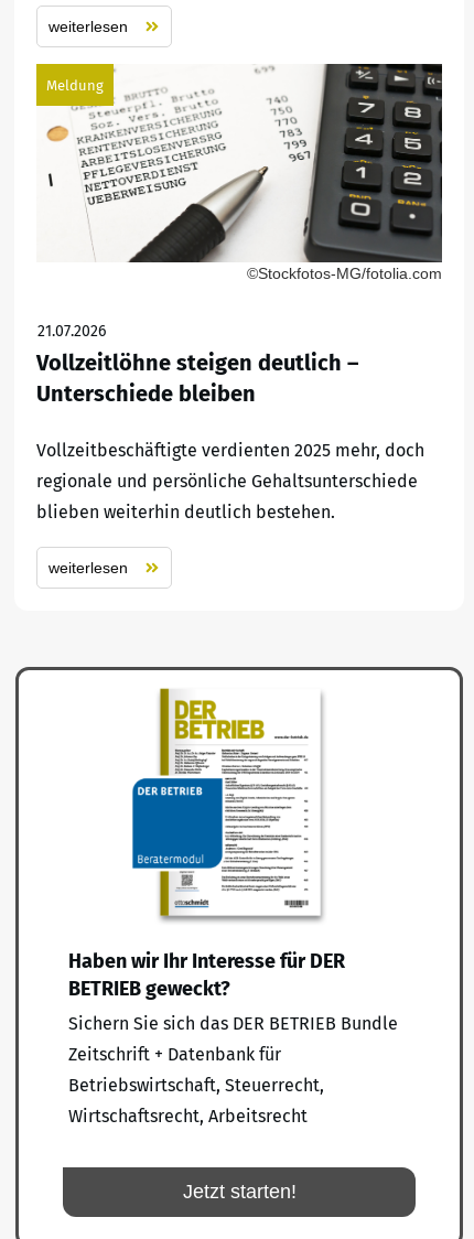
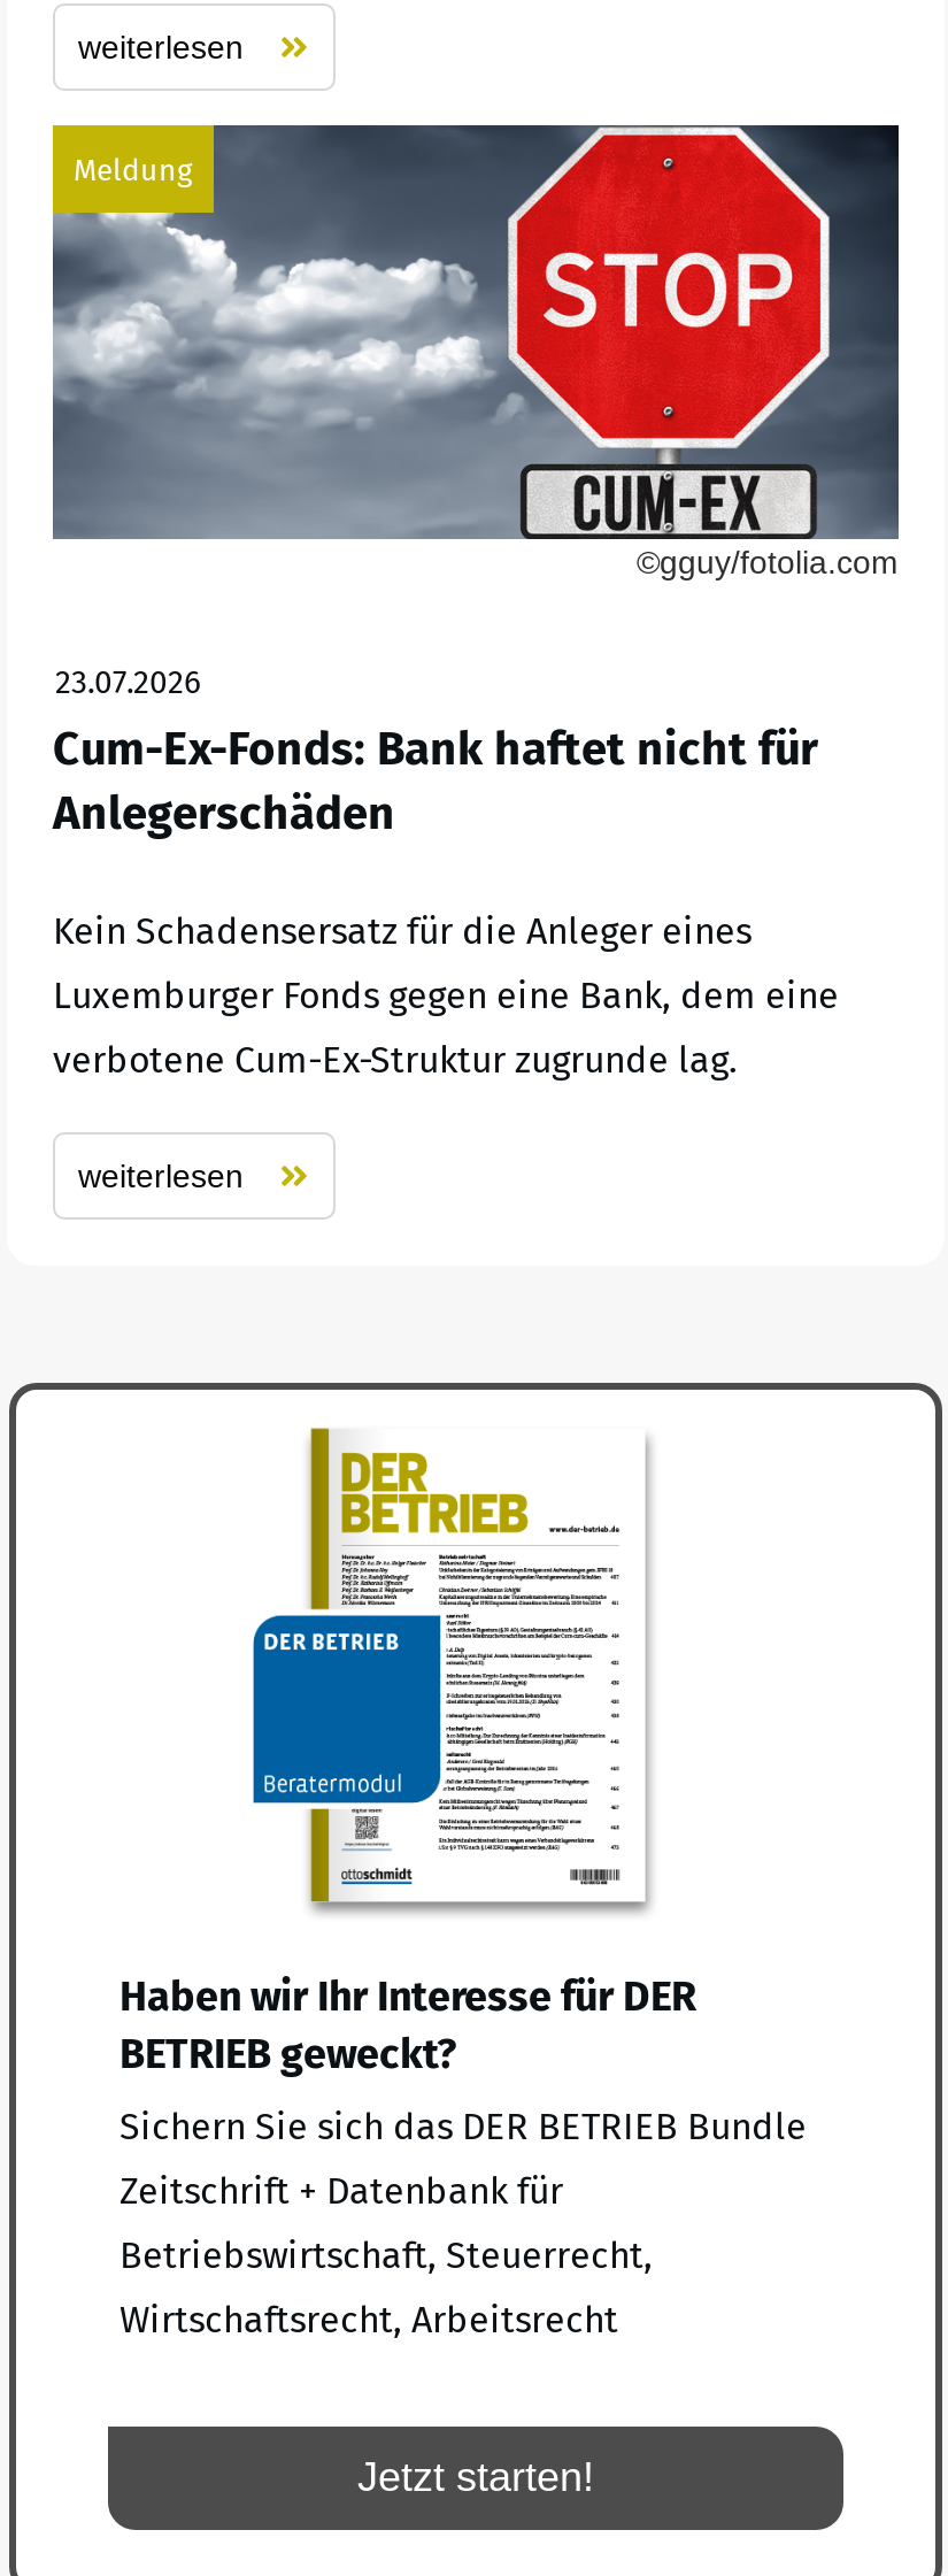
[36,64,442,282] [image] | ©Stockfotos-MG/fotolia.com -> [51,123,899,580] [image] | ©gguy/fotolia.com
[36,322,358,407] 21.07.2026 | Vollzeitlöhne steigen deutlich – | Unterschiede bleiben -> [53,663,818,840] 23.07.2026 | Cum-Ex-Fonds: Bank haftet nicht für | Anlegerschäden
[36,440,424,461] Vollzeitbeschäftigte verdienten 2025 mehr, doch -> [53,909,752,953] Kein Schadensersatz für die Anleger eines
[36,471,418,492] regionale und persönliche Gehaltsunterschiede -> [53,974,839,1017] Luxemburger Fonds gegen eine Bank, dem eine
[36,502,335,522] blieben weiterhin deutlich bestehen. -> [53,1038,738,1082] verbotene Cum-Ex-Struktur zugrunde lag.

